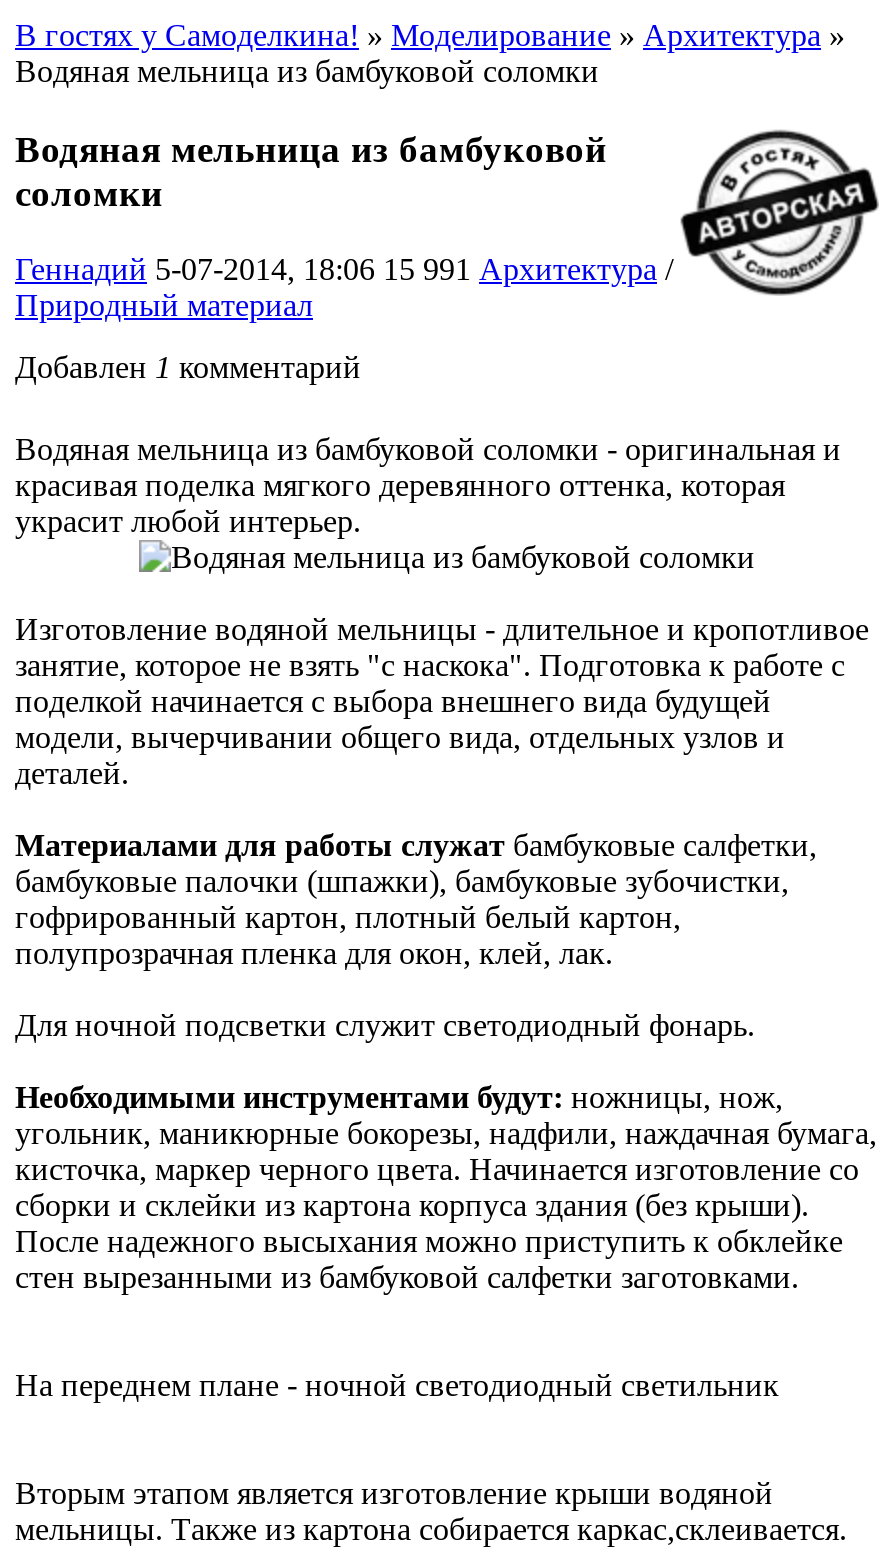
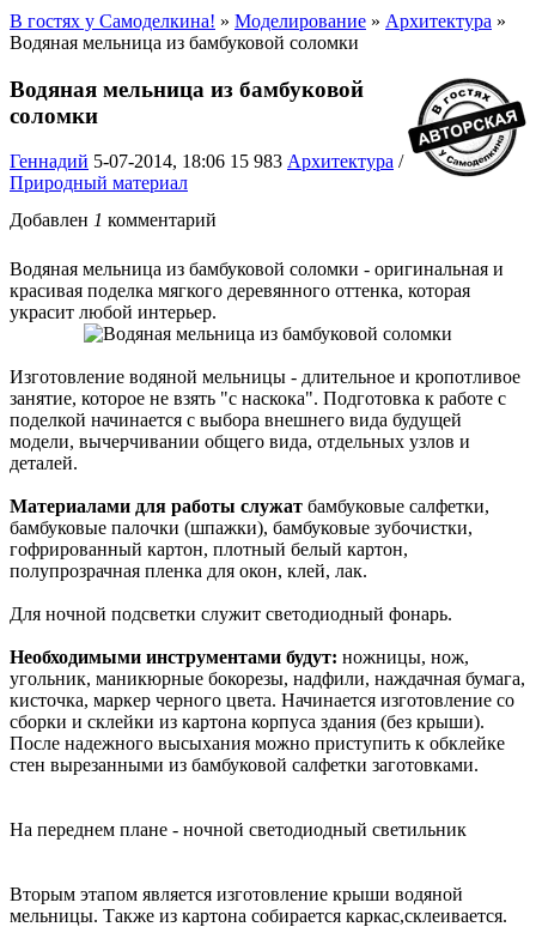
[15,253,673,287] Геннадий 5-07-2014, 18:06 15 991 Архитектура / -> [10,151,403,172] Геннадий 5-07-2014, 18:06 15 983 Архитектура /

